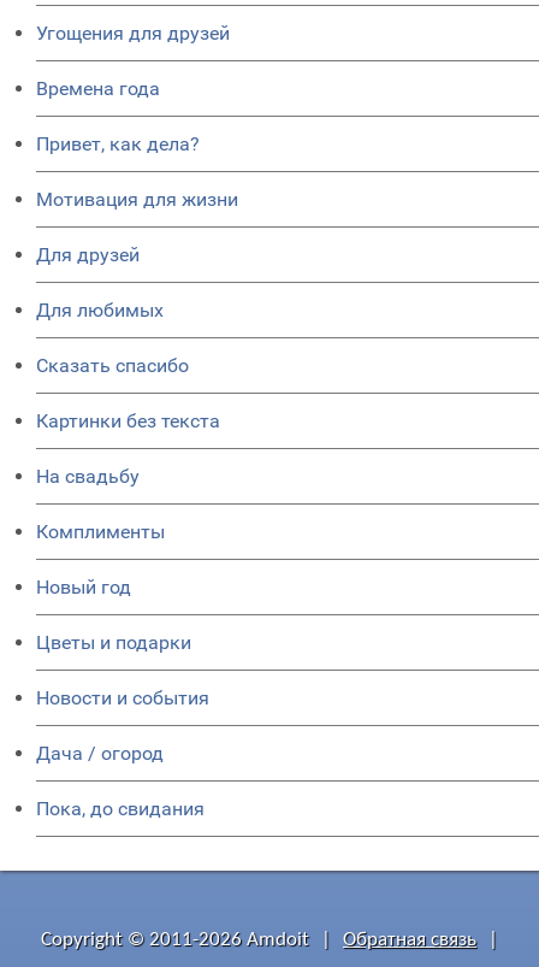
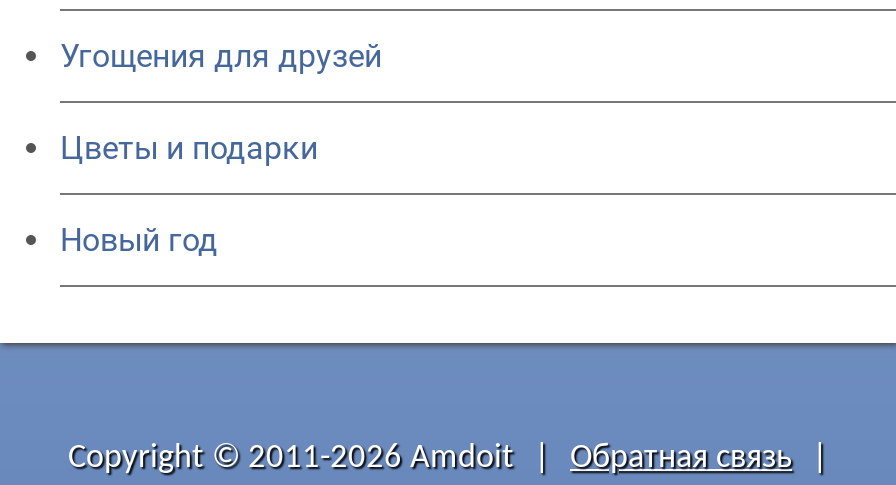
[36,77,238,543] Времена года | Привет, как дела? | Мотивация для жизни | Для друзей | Для любимых | Сказать спасибо | Картинки без текста | На свадьбу | Комплименты -> none
moved [36,631,191,654] -> [60,129,318,167]: Цветы и подарки
[36,686,209,820] Новости и события | Дача / огород | Пока, до свидания -> none

